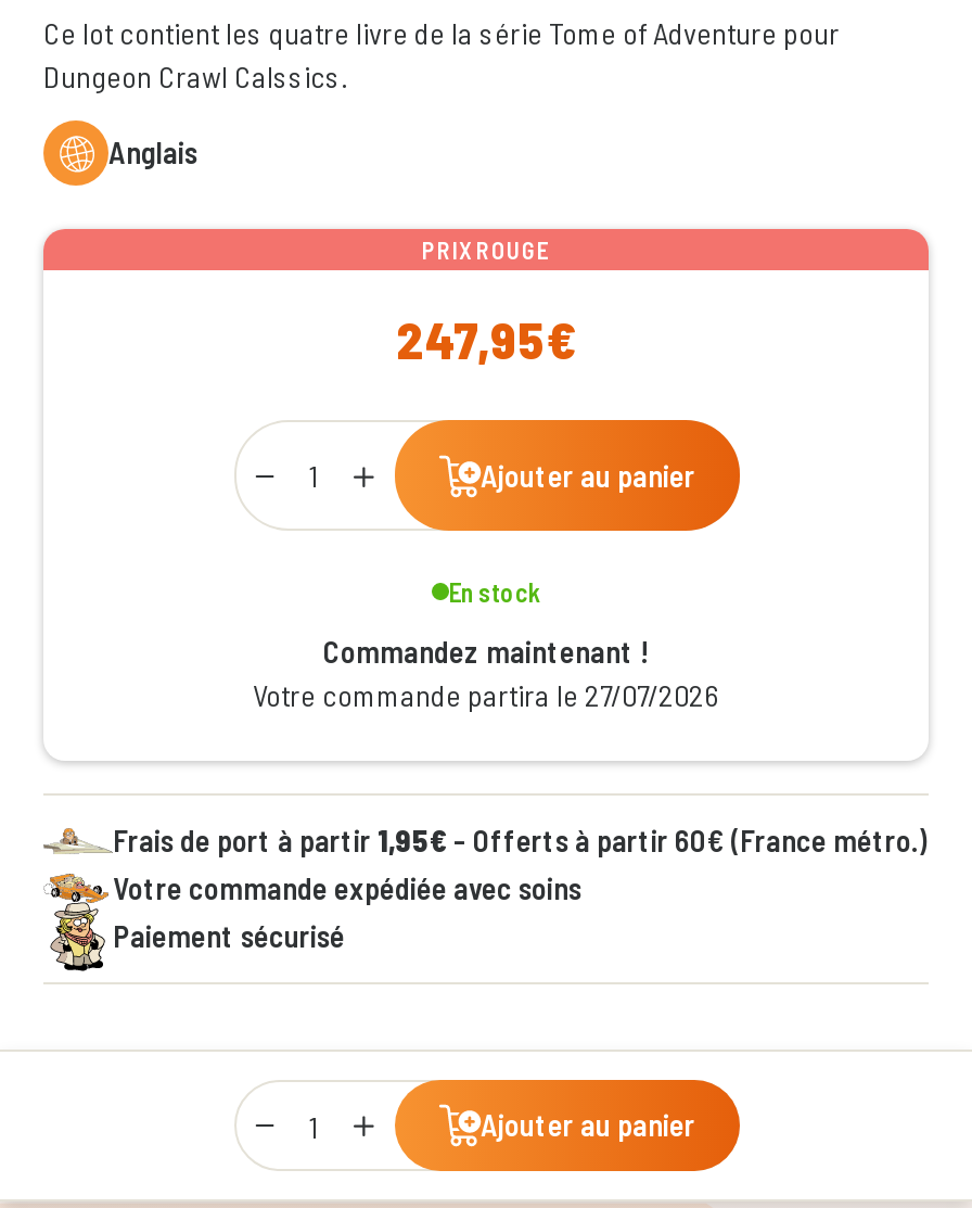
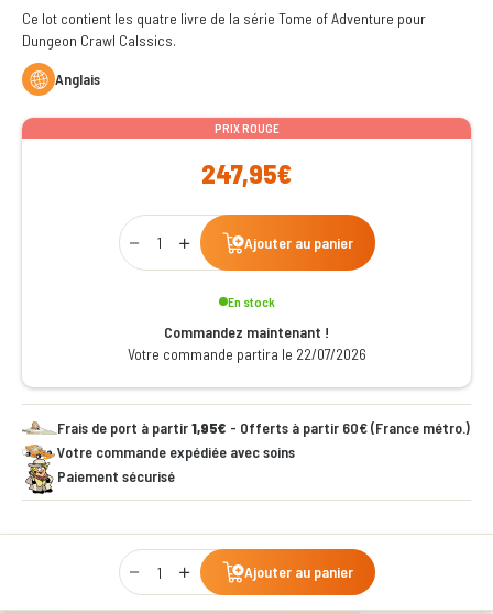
[253,676,719,713] Votre commande partira le 27/07/2026 -> [127,344,366,363] Votre commande partira le 22/07/2026

